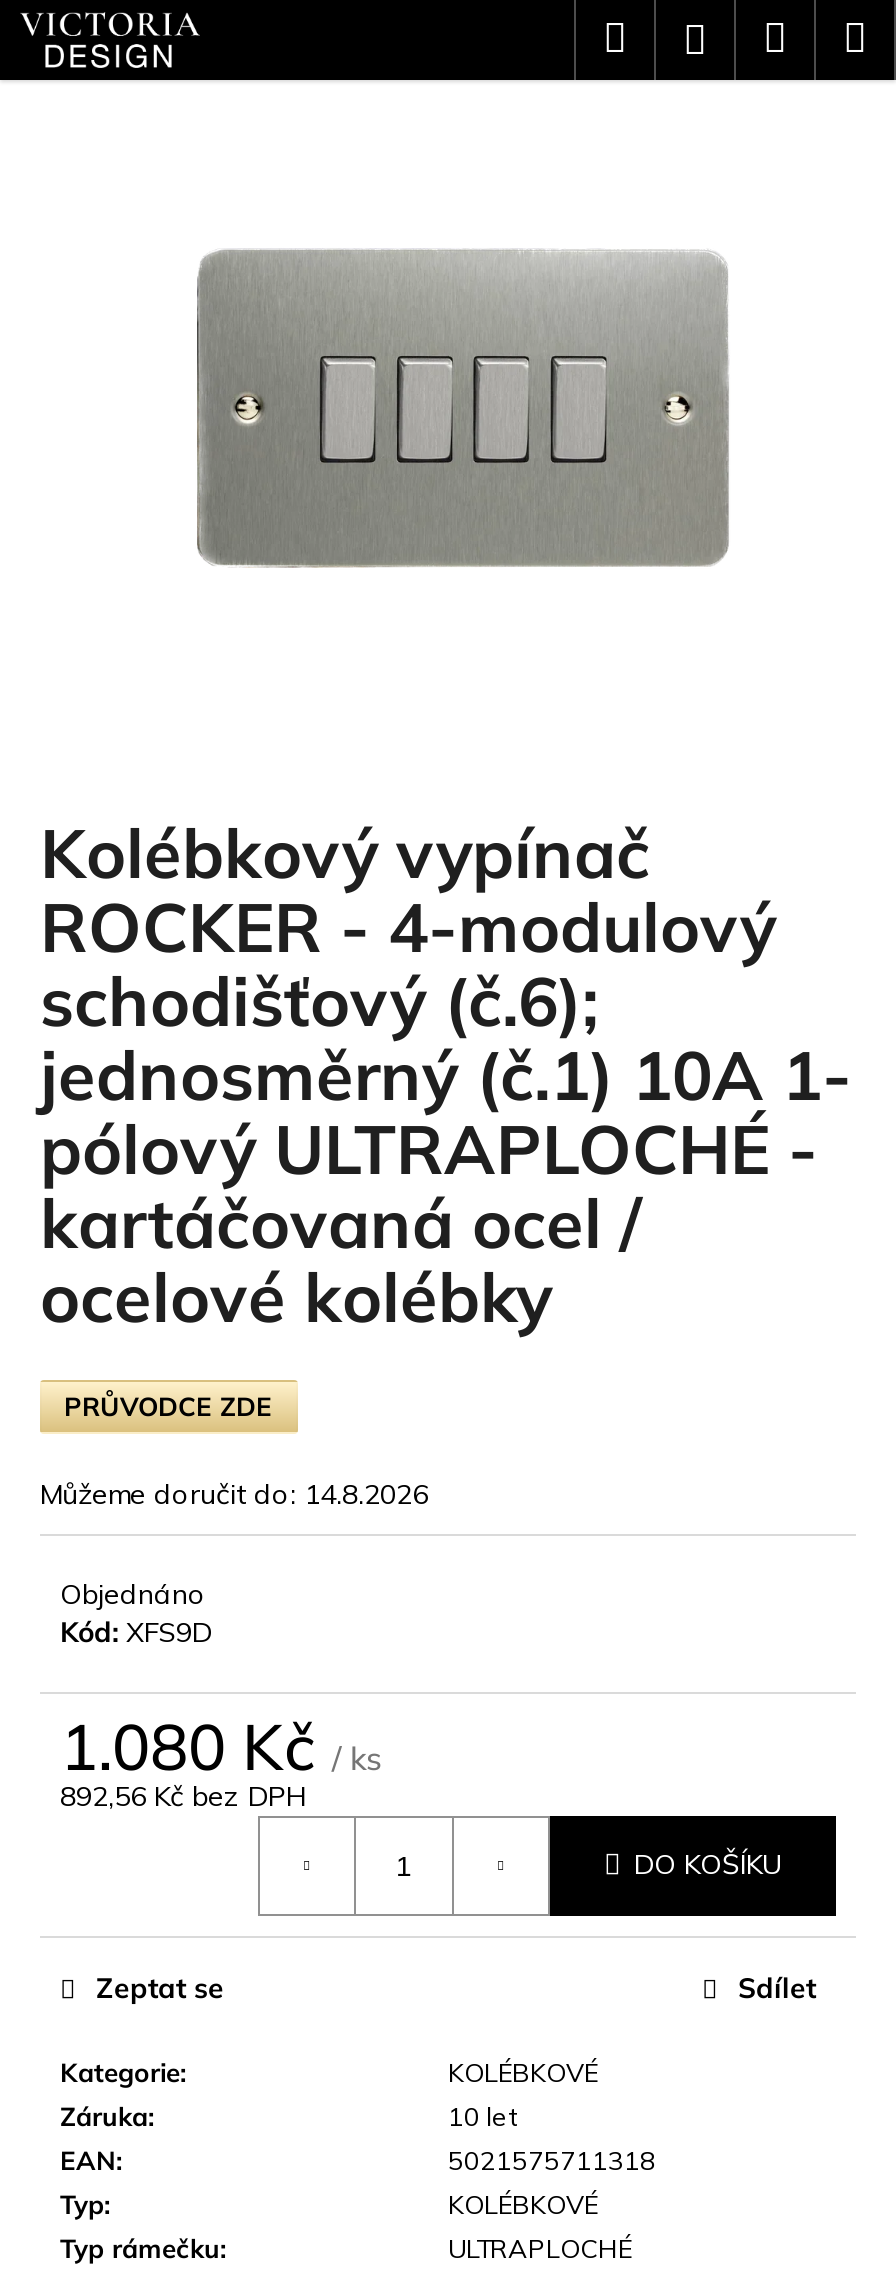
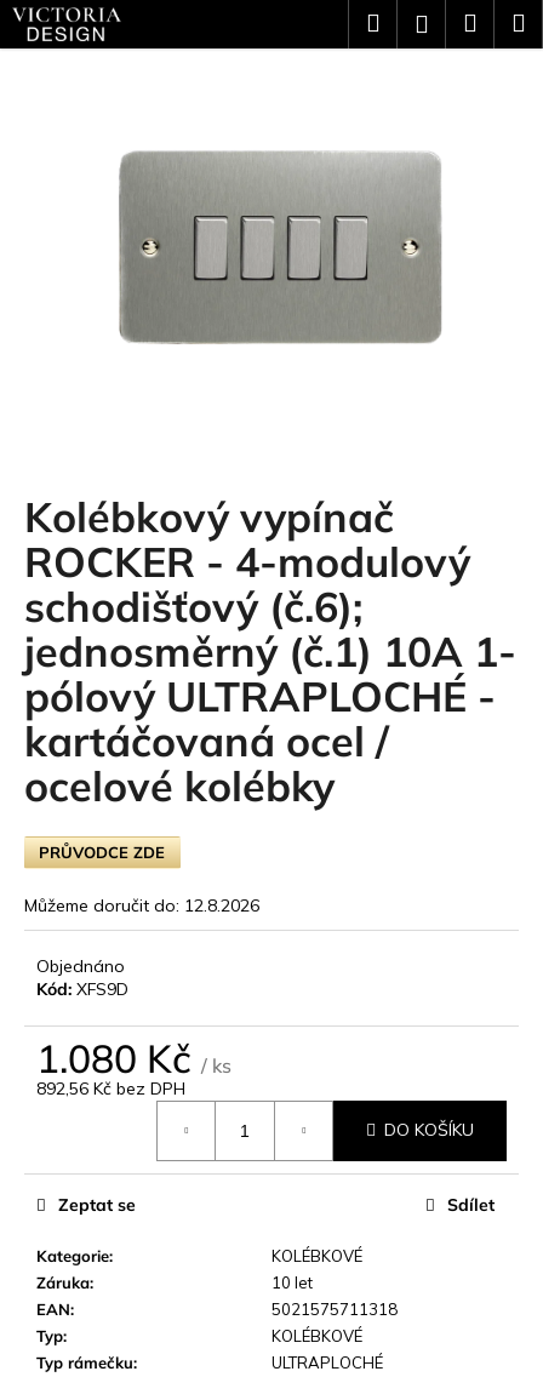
[40,1475,428,1511] Můžeme doručit do: 14.8.2026 -> [24,894,259,916] Můžeme doručit do: 12.8.2026

